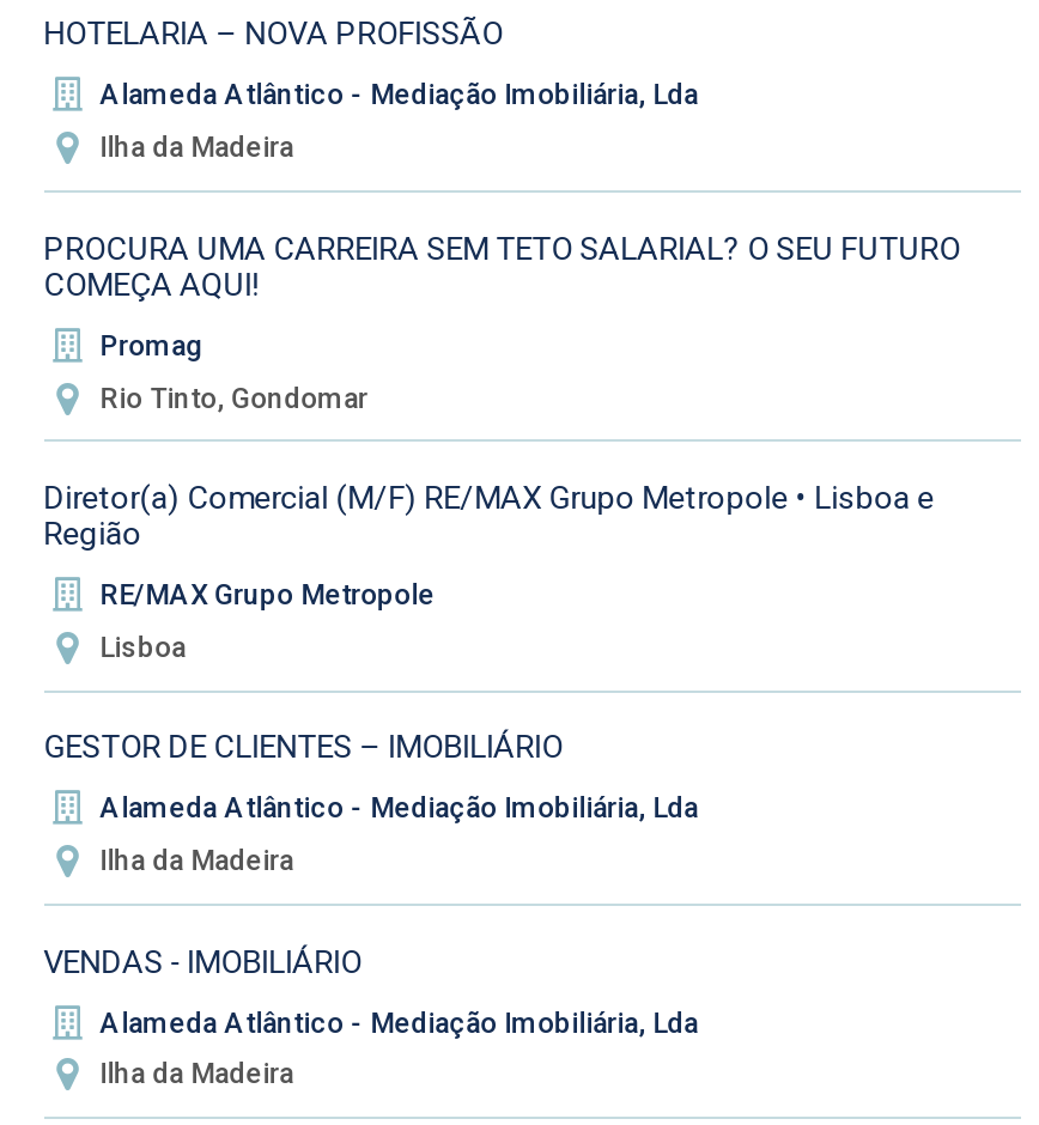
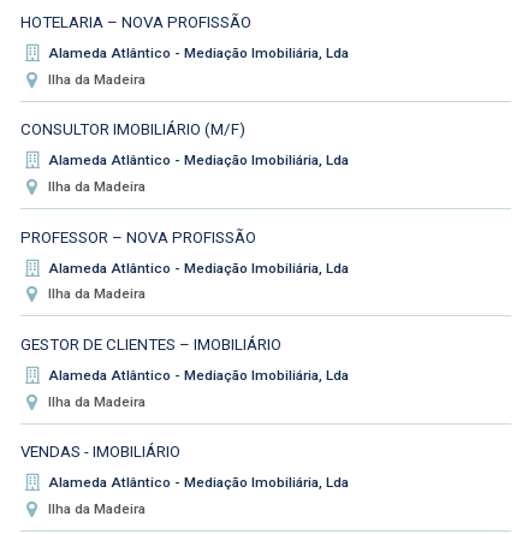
[43,231,960,302] PROCURA UMA CARREIRA SEM TETO SALARIAL? O SEU FUTURO | COMEÇA AQUI! -> [20,121,245,139] CONSULTOR IMOBILIÁRIO (M/F)
[100,329,203,362] Promag -> [48,152,349,169] Alameda Atlântico - Mediação Imobiliária, Lda
[100,381,368,415] Rio Tinto, Gondomar -> [48,178,146,195] Ilha da Madeira
[43,480,934,552] Diretor(a) Comercial (M/F) RE/MAX Grupo Metropole • Lisboa e | Região -> [20,228,256,246] PROFESSOR – NOVA PROFISSÃO
[100,578,435,612] RE/MAX Grupo Metropole -> [48,259,349,276] Alameda Atlântico - Mediação Imobiliária, Lda
[100,631,186,664] Lisboa -> [48,286,146,302] Ilha da Madeira

